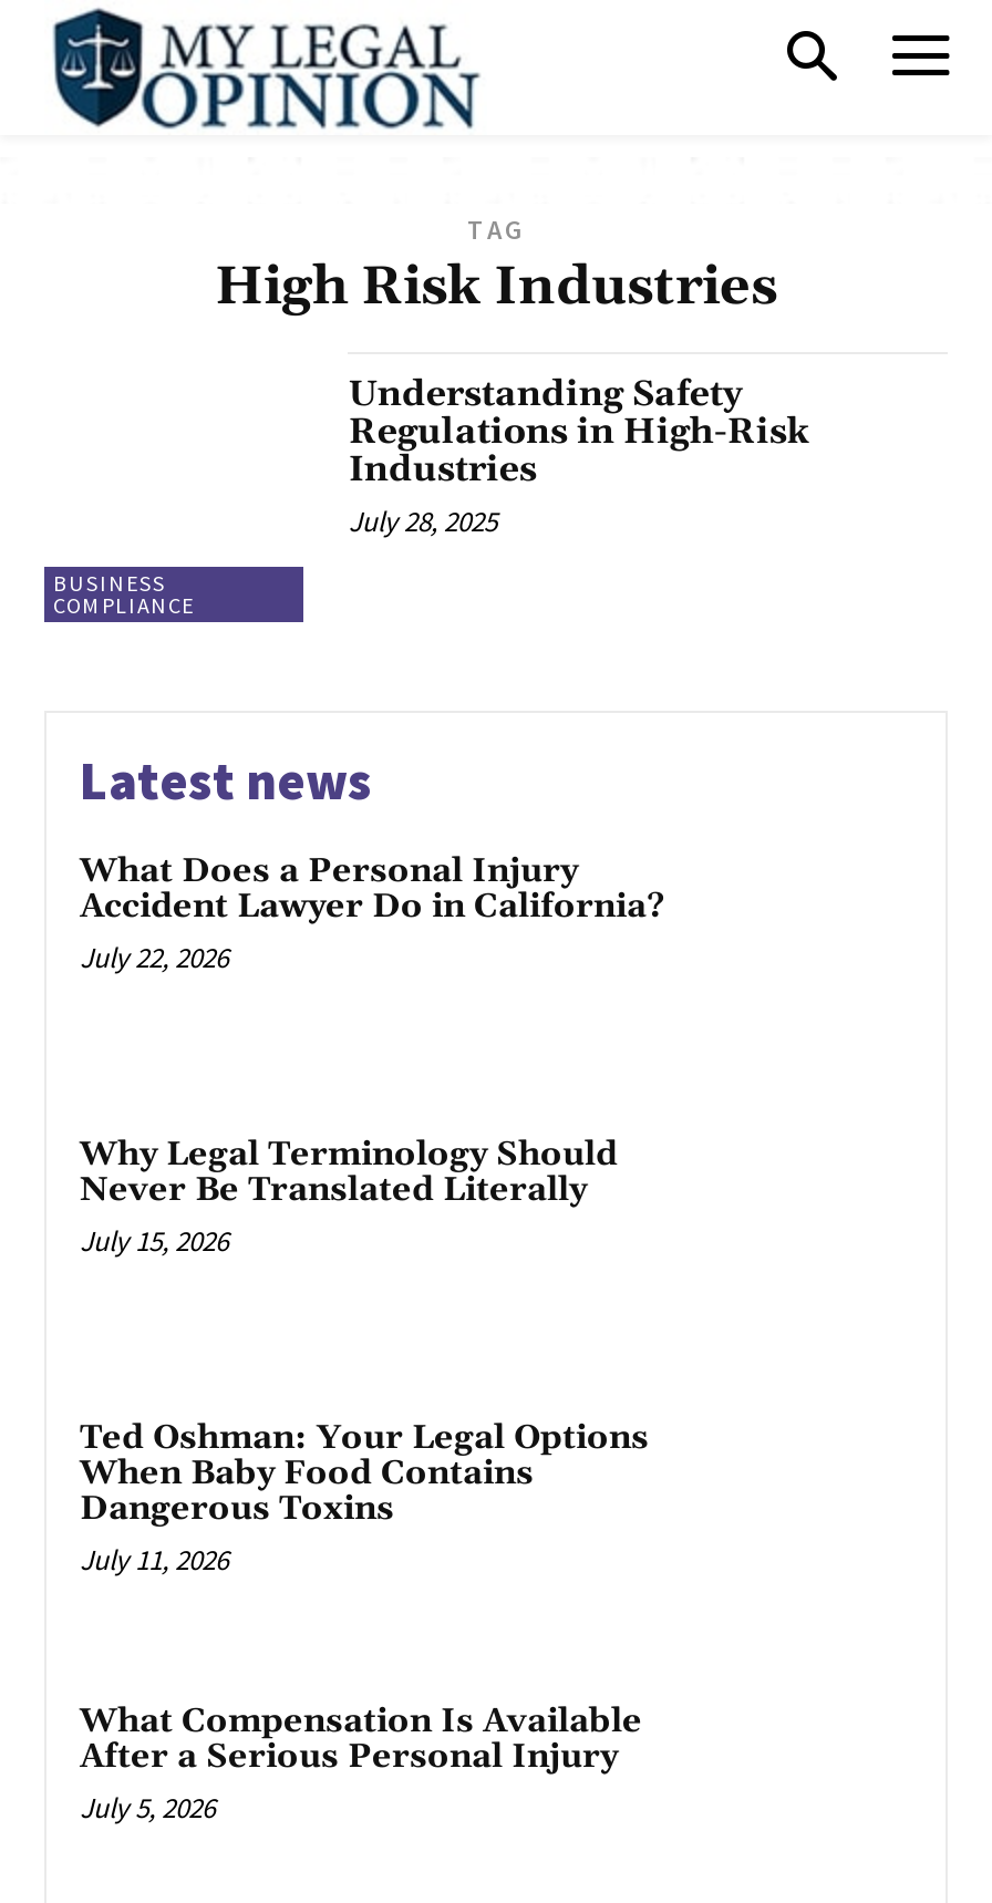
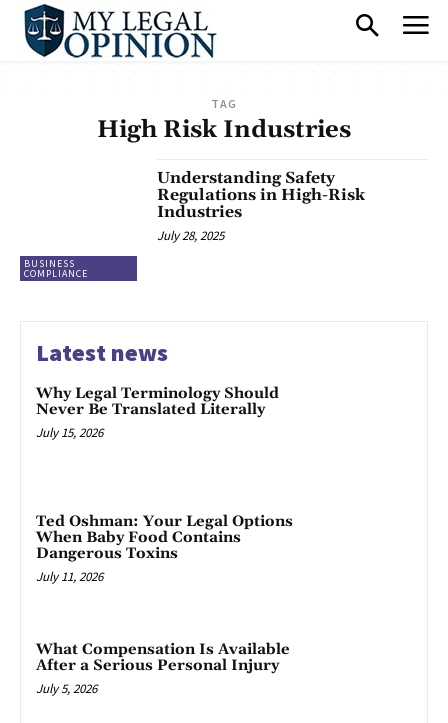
[80,851,664,977] What Does a Personal Injury | Accident Lawyer Do in California? | July 22, 2026 -> none

